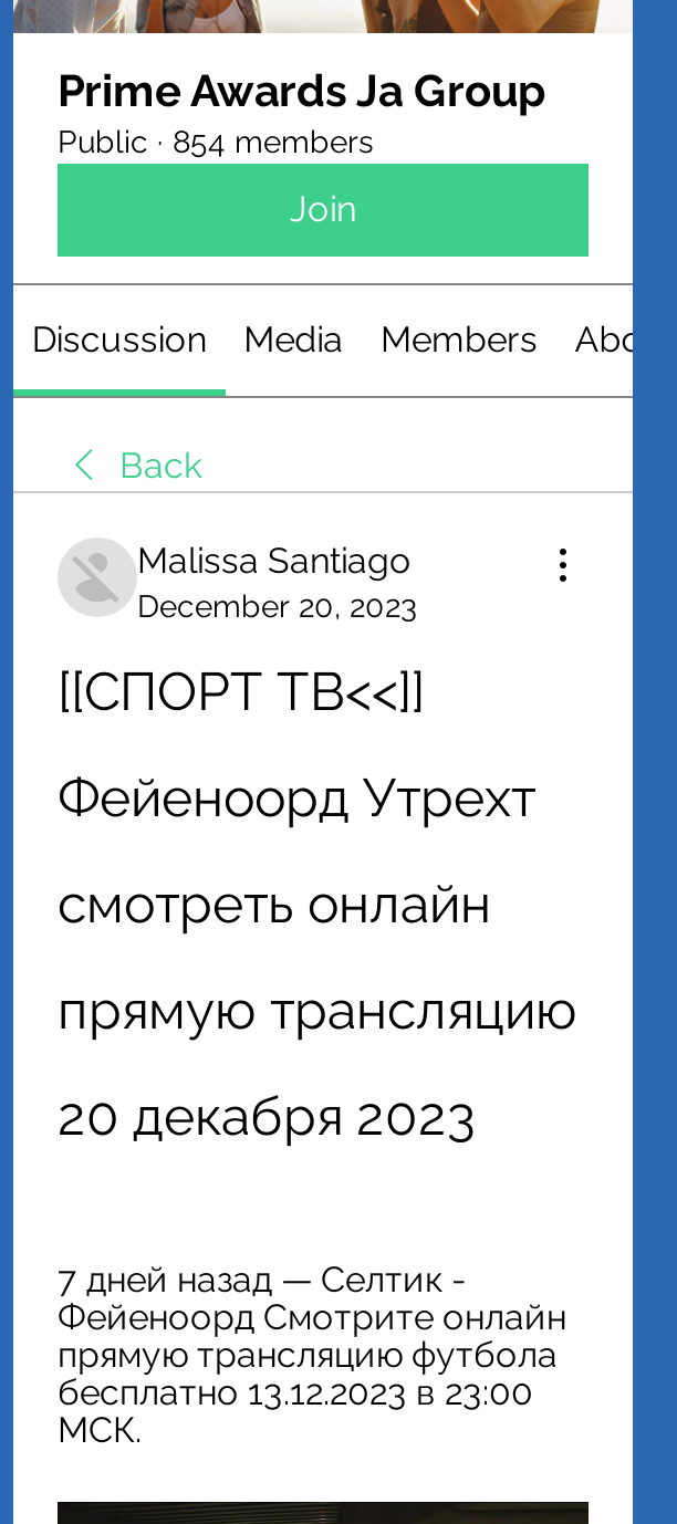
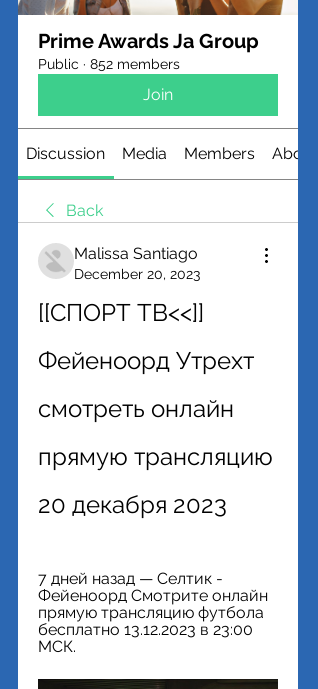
[58,124,374,159] Public · 854 members -> [38,56,180,72] Public · 852 members

